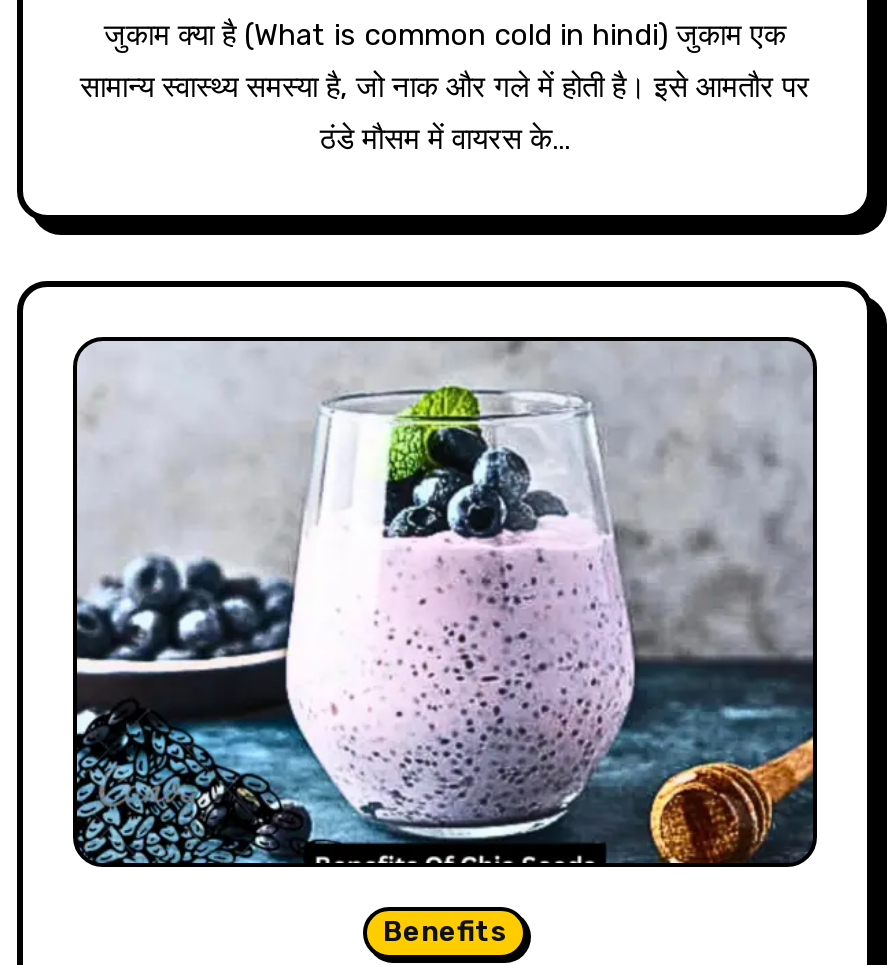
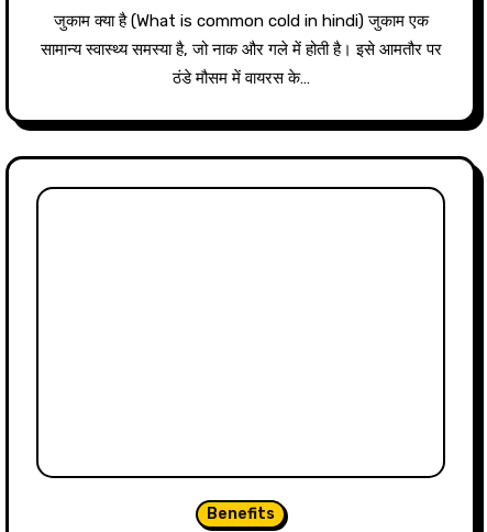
[75,339,815,865] [image] -> none

